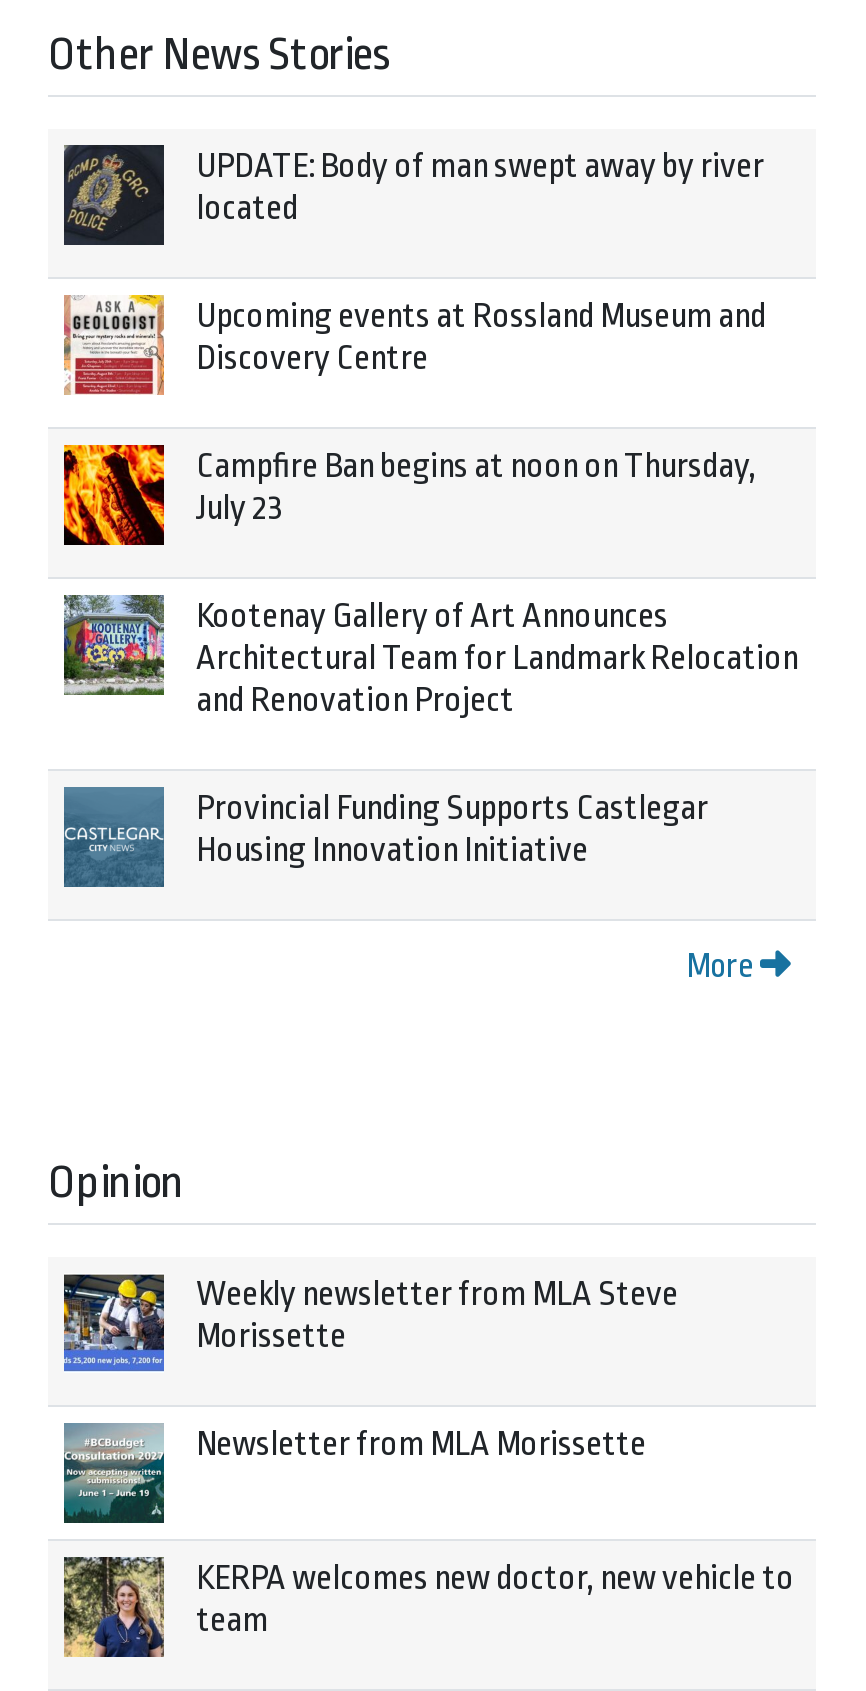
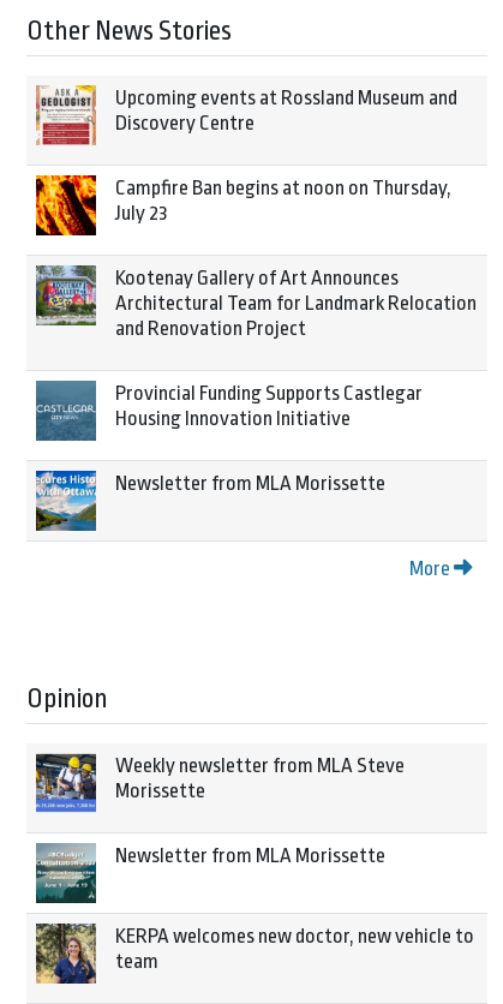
[62,143,764,247] [image] | UPDATE: Body of man swept away by river | located -> none
moved [60,293,798,868] -> [34,84,477,429]: [image] | Upcoming events at Rossland Museum and | Discovery Centre | ... | Provincial Funding Supports Castlegar | Housing Innovation Initiative
none -> [35,470,385,532] [image] | Newsletter from MLA Morissette

